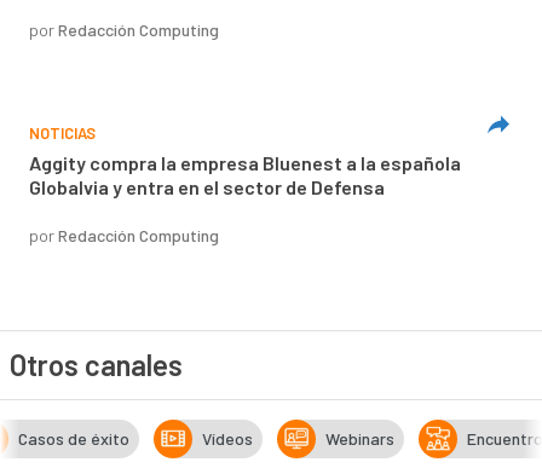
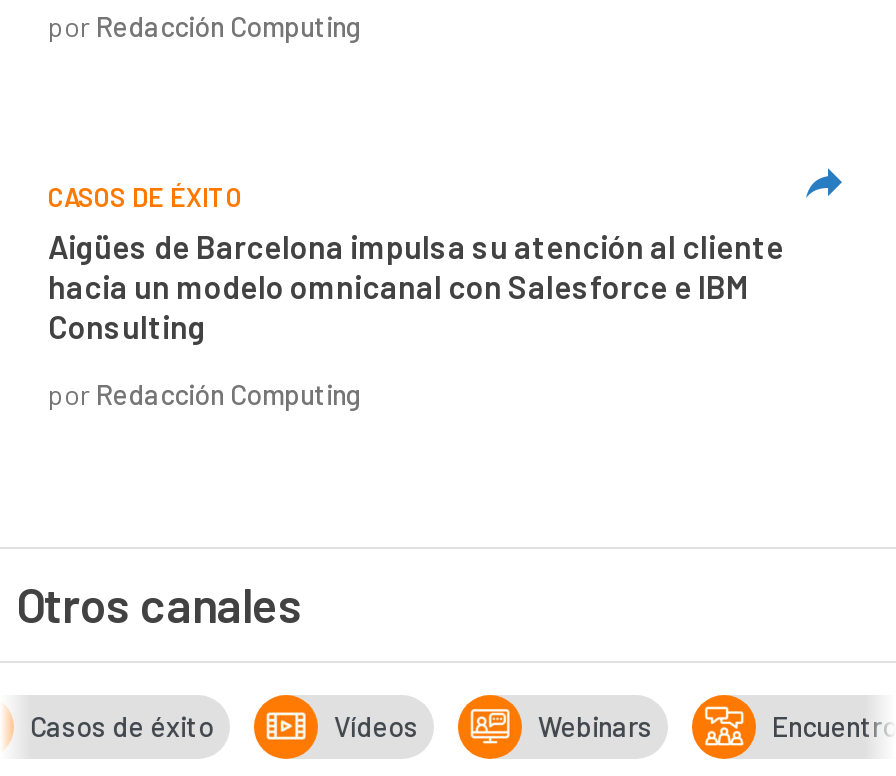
[29,123,461,198] NOTICIAS | Aggity compra la empresa Bluenest a la española | Globalvia y entra en el sector de Defensa -> [48,181,784,345] CASOS DE ÉXITO | Aigües de Barcelona impulsa su atención al cliente | hacia un modelo omnicanal con Salesforce e IBM | Consulting

